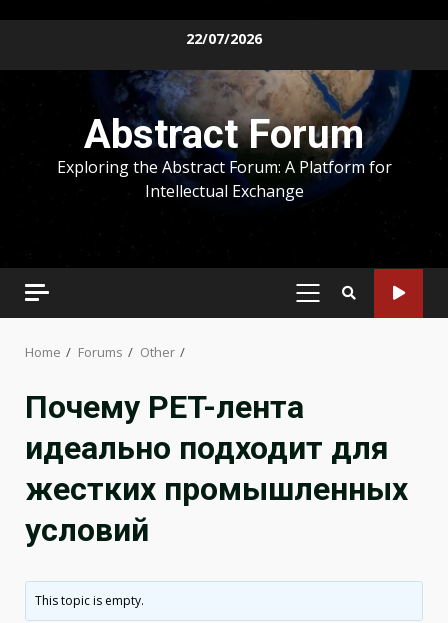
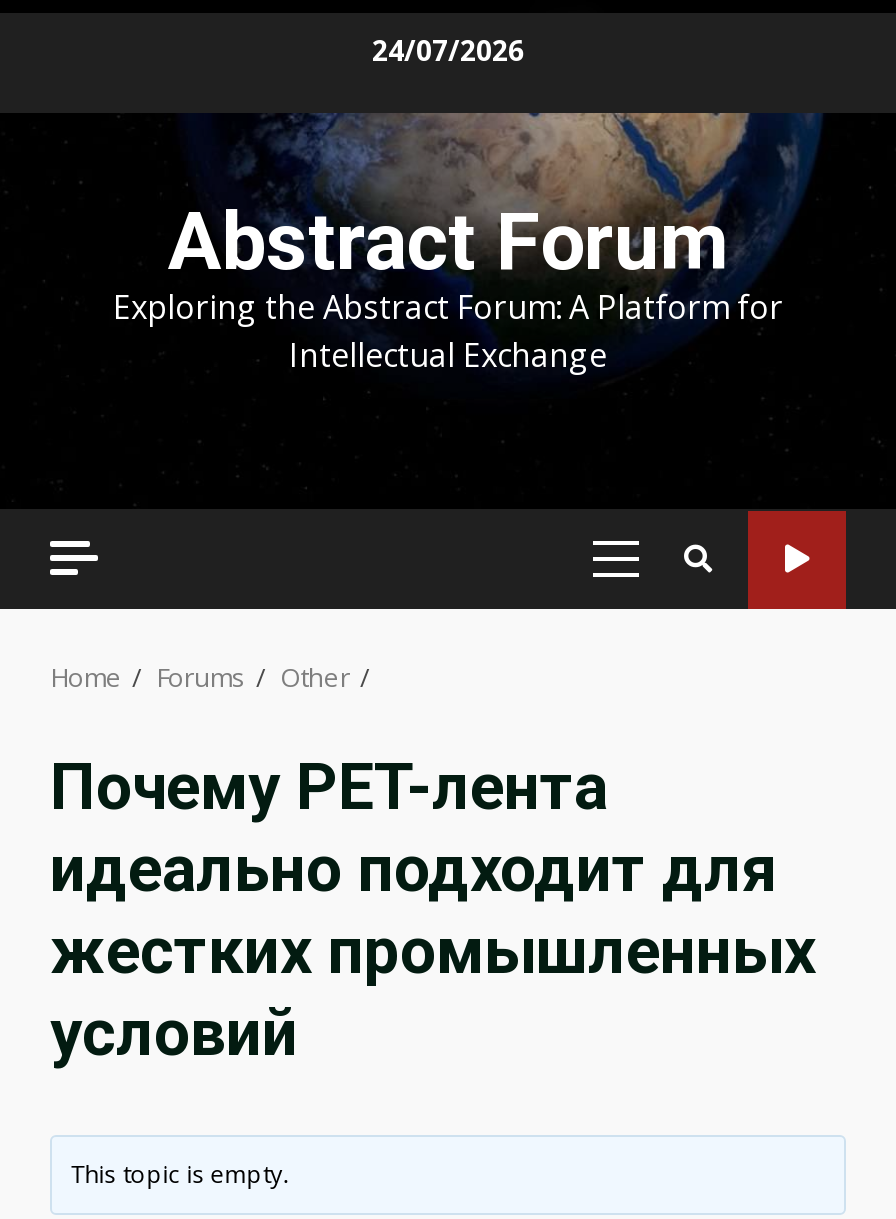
[186,28,262,47] 22/07/2026 -> [372,30,524,68] 24/07/2026

